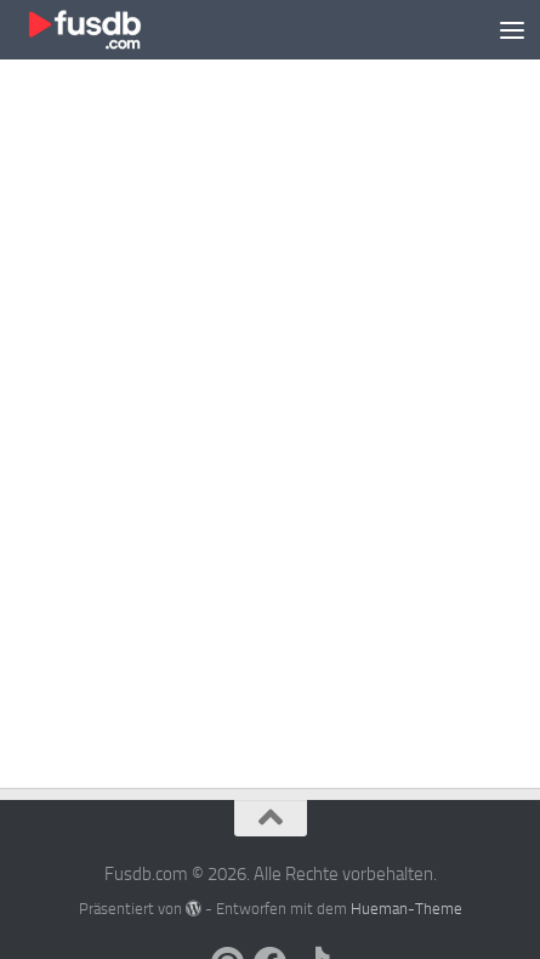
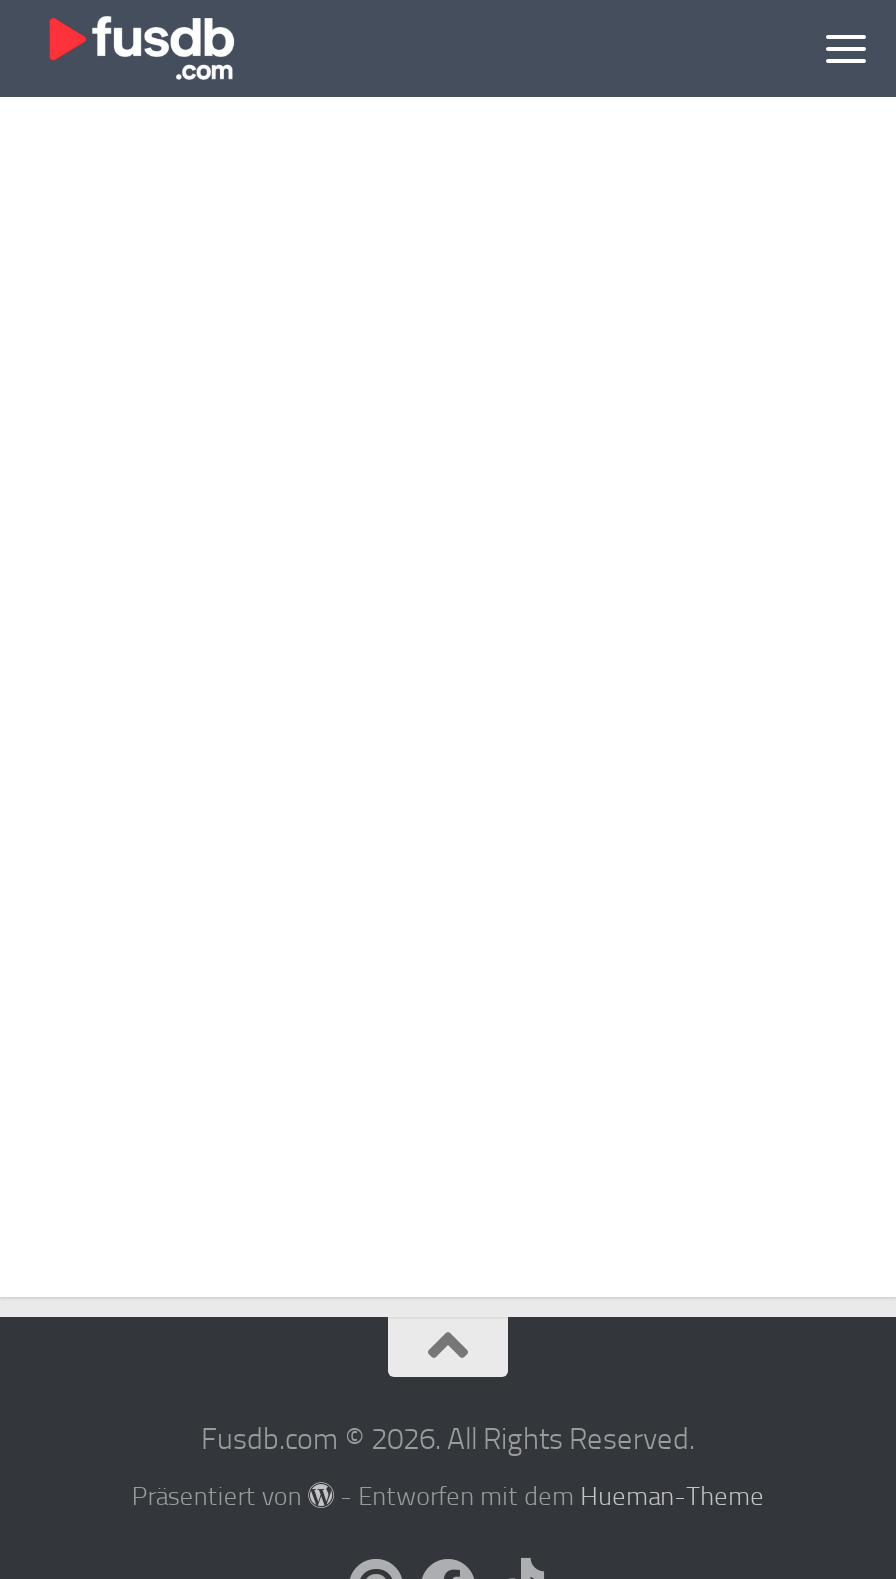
[104,863,437,885] Fusdb.com © 2026. Alle Rechte vorbehalten. -> [201,1421,695,1457] Fusdb.com © 2026. All Rights Reserved.

